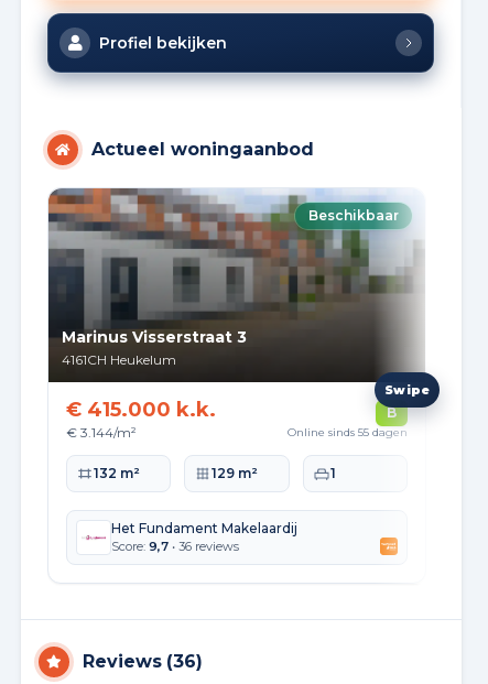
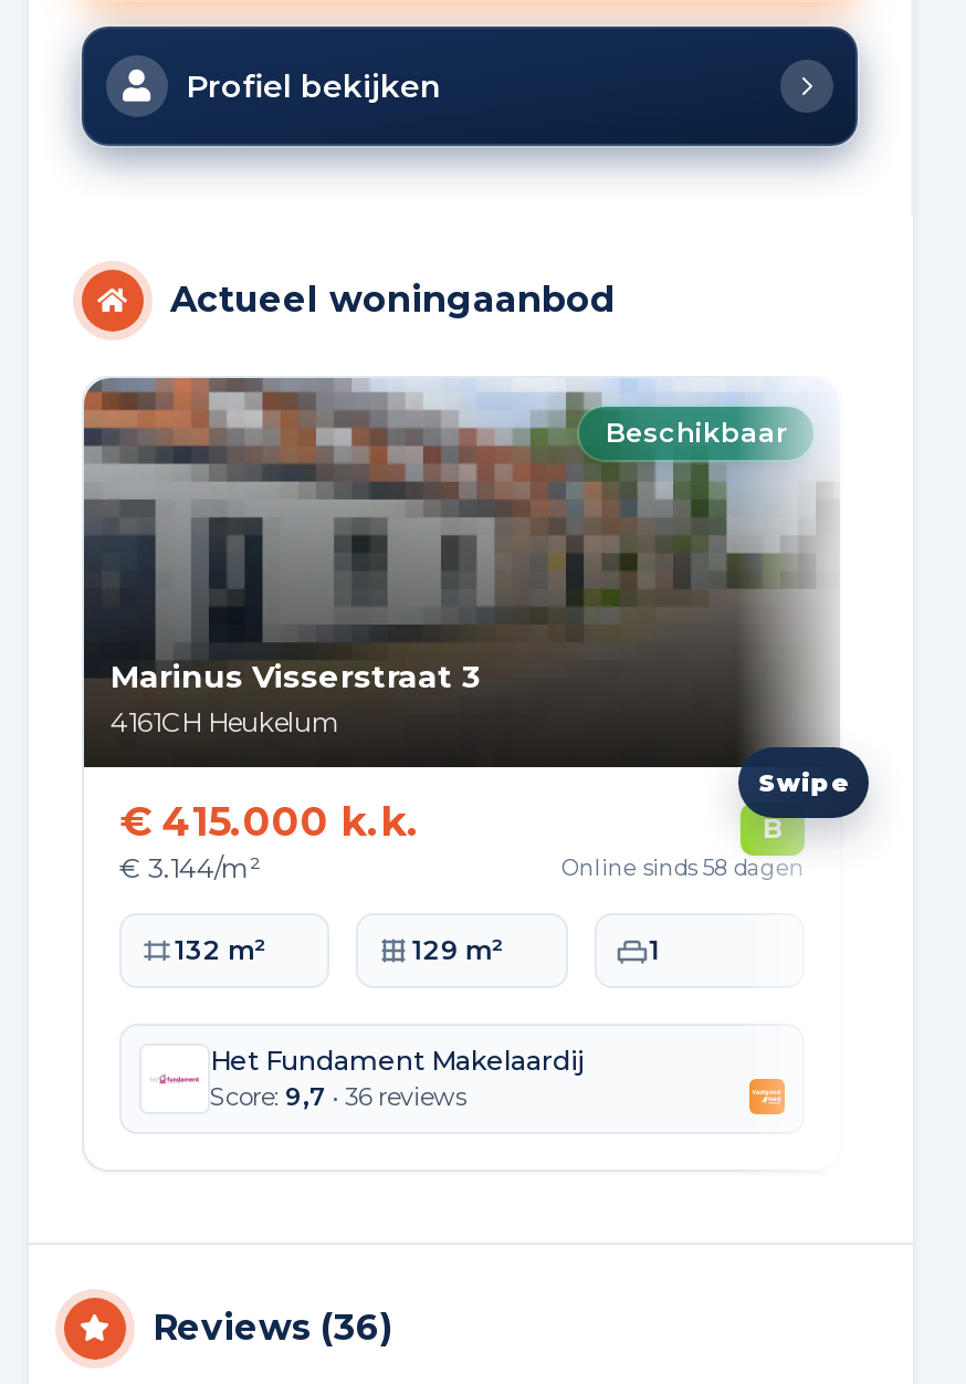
[288,425,408,440] Online sinds 55 dagen -> [561,854,805,883] Online sinds 58 dagen

